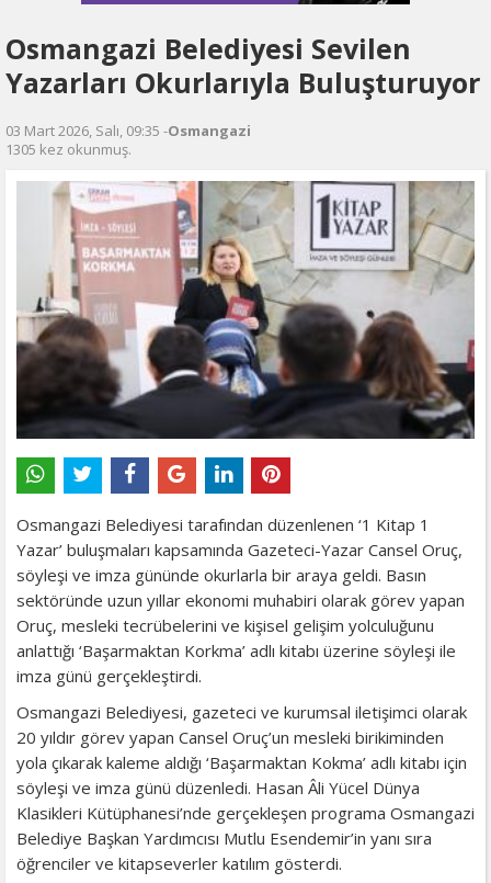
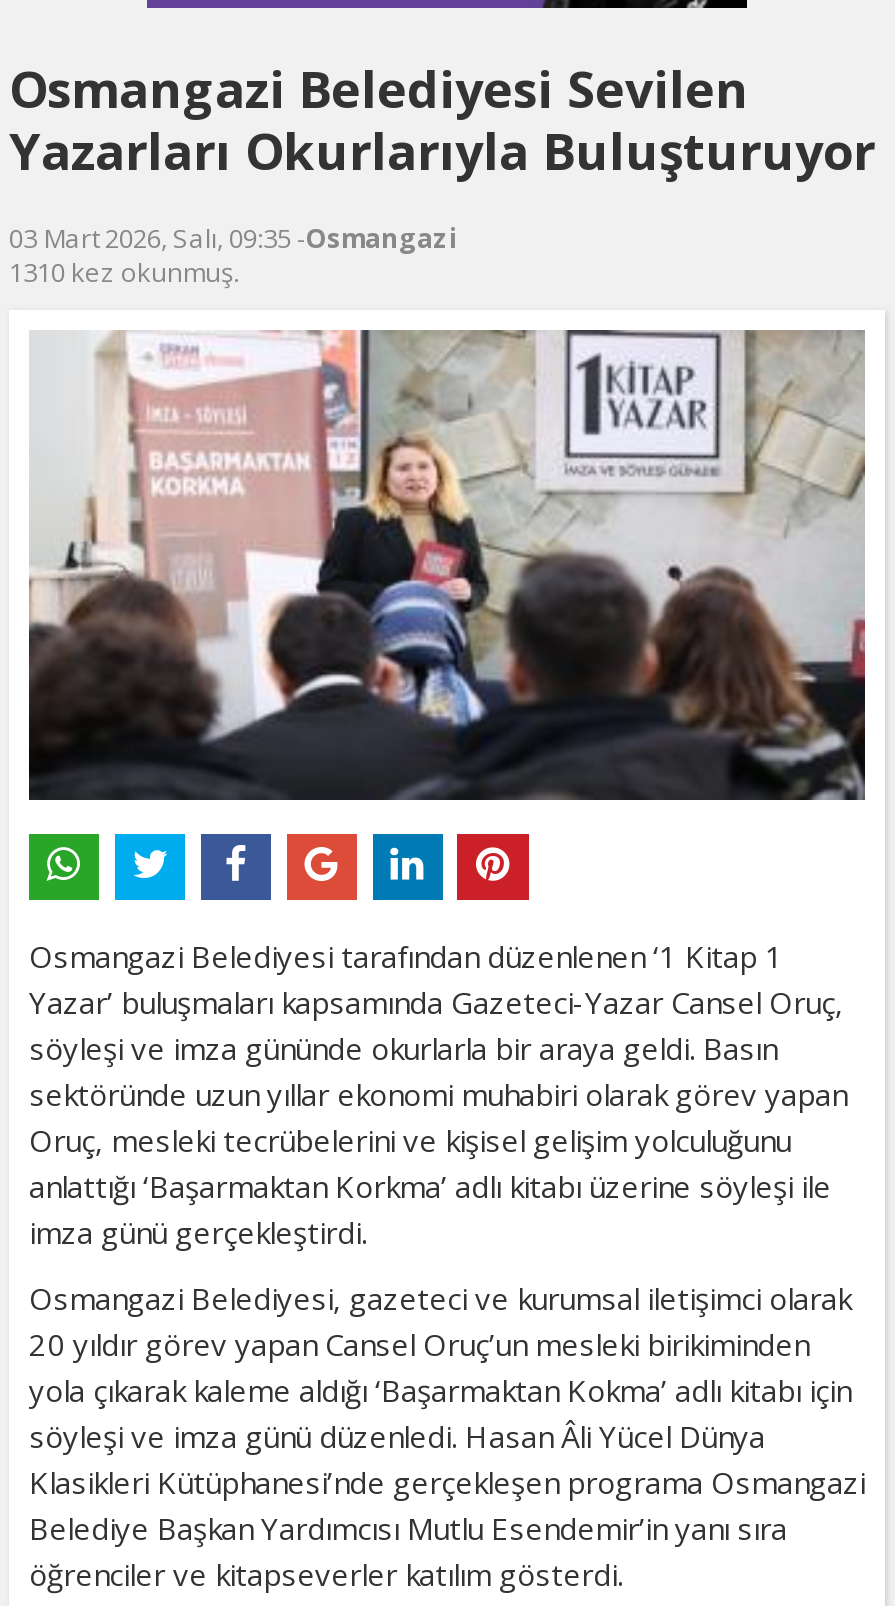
[5,139,132,159] 1305 kez okunmuş. -> [9,254,239,290] 1310 kez okunmuş.

